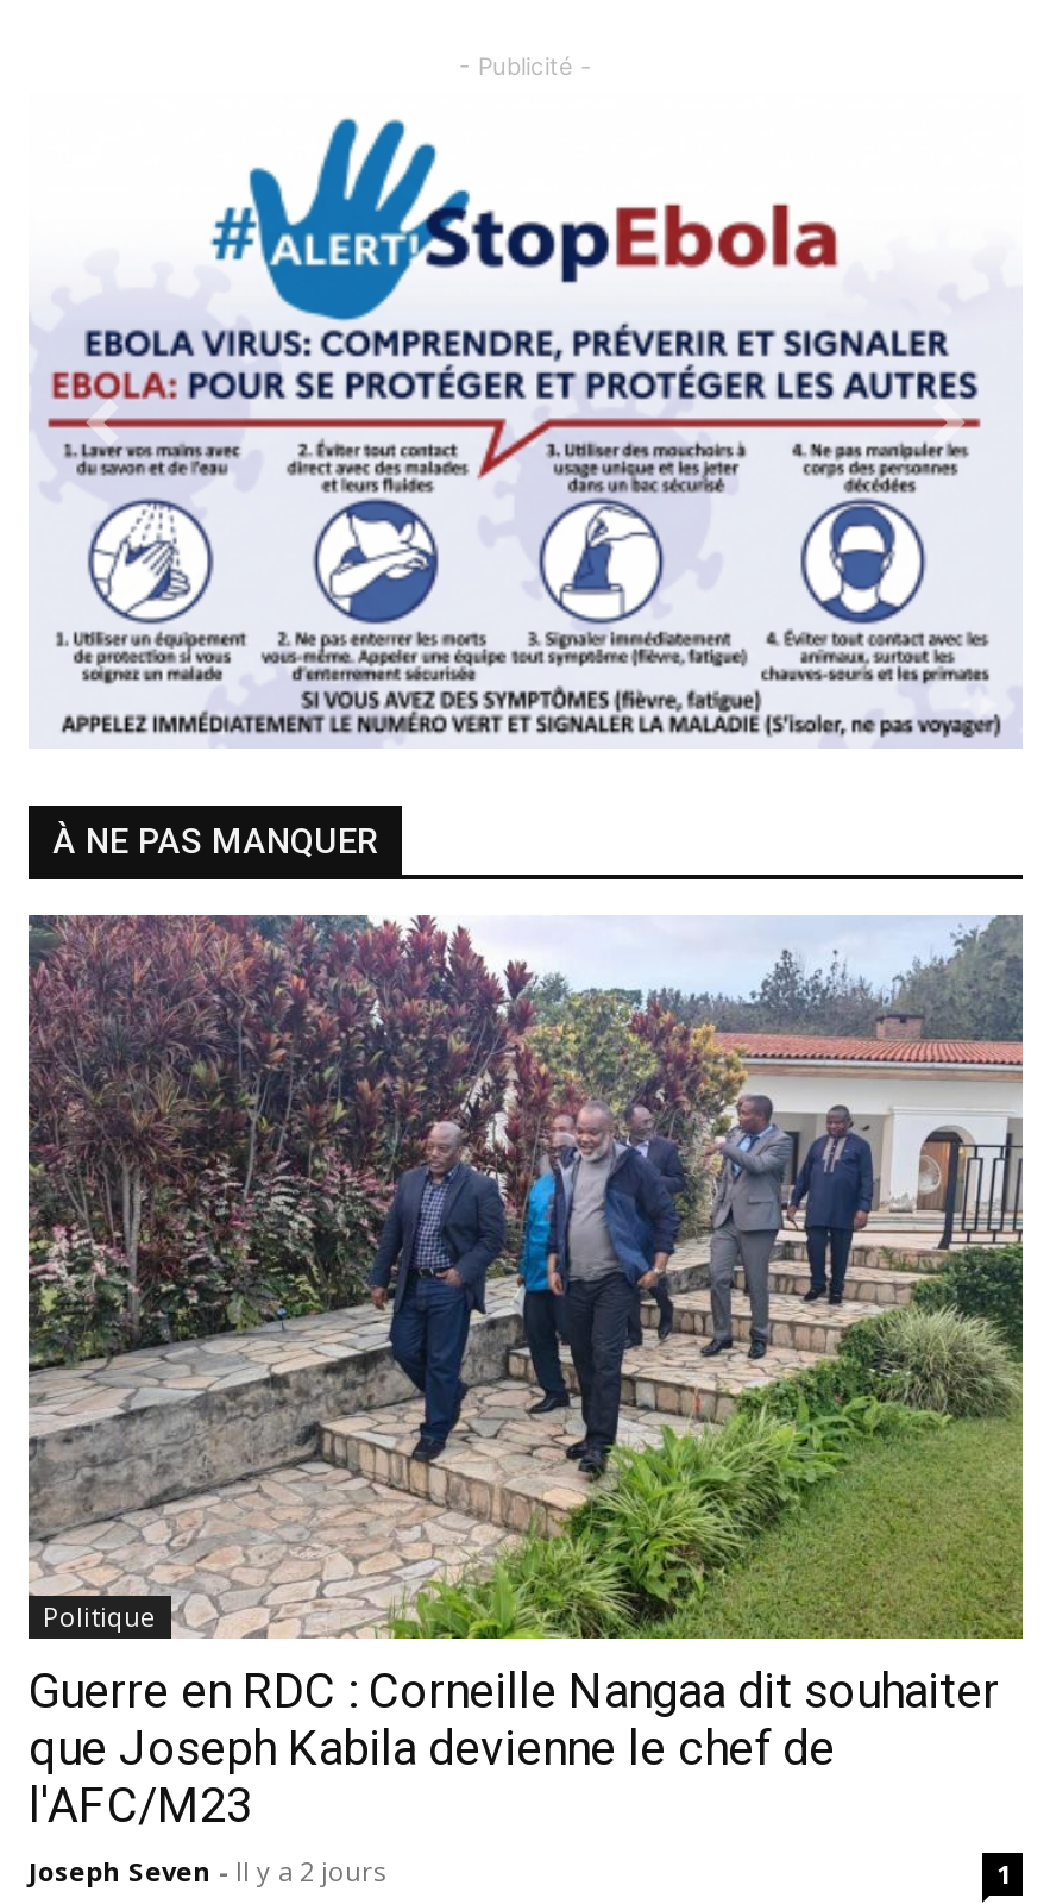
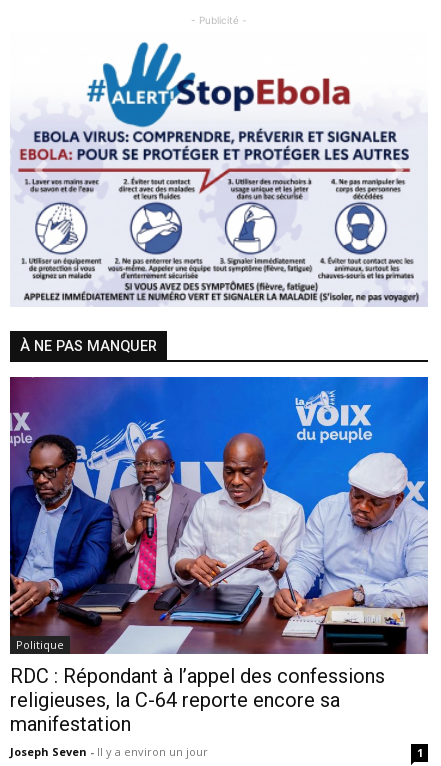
[26,913,1025,1888] [image] | Guerre en RDC : Corneille Nangaa dit souhaiter | que Joseph Kabila devienne le chef de | l'AFC/M23 | Joseph Seven - Il y a 2 jours -> [9,376,429,759] [image] | RDC : Répondant à l’appel des confessions | religieuses, la C-64 reporte encore sa | manifestation | Joseph Seven - Il y a environ un jour

